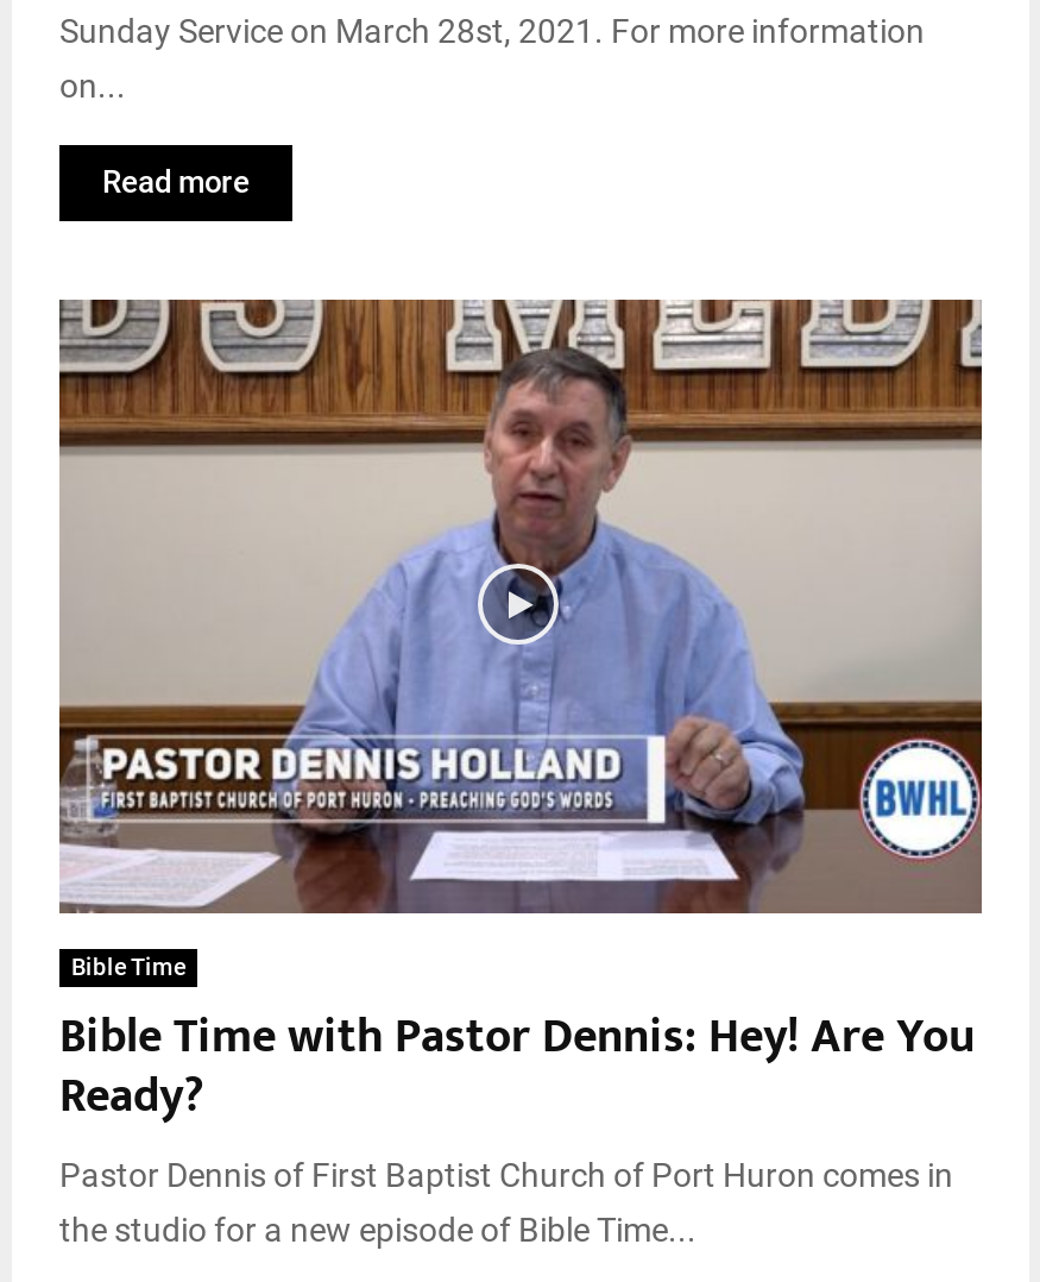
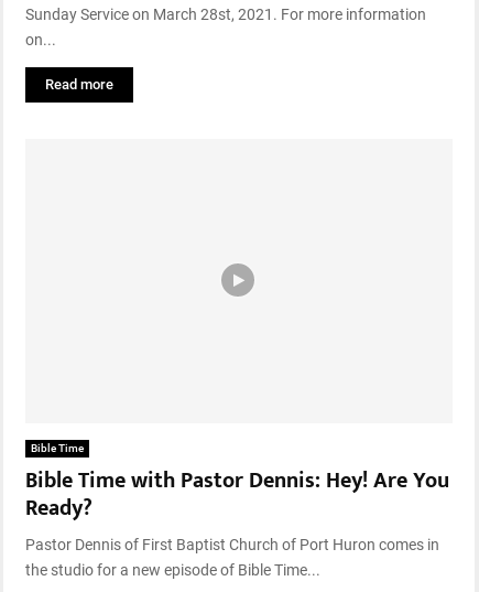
[57,297,984,916] [image] -> none

